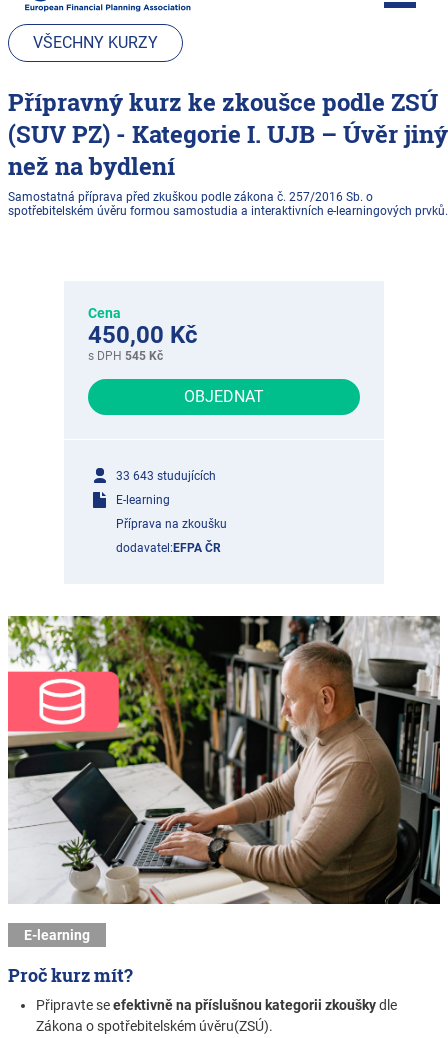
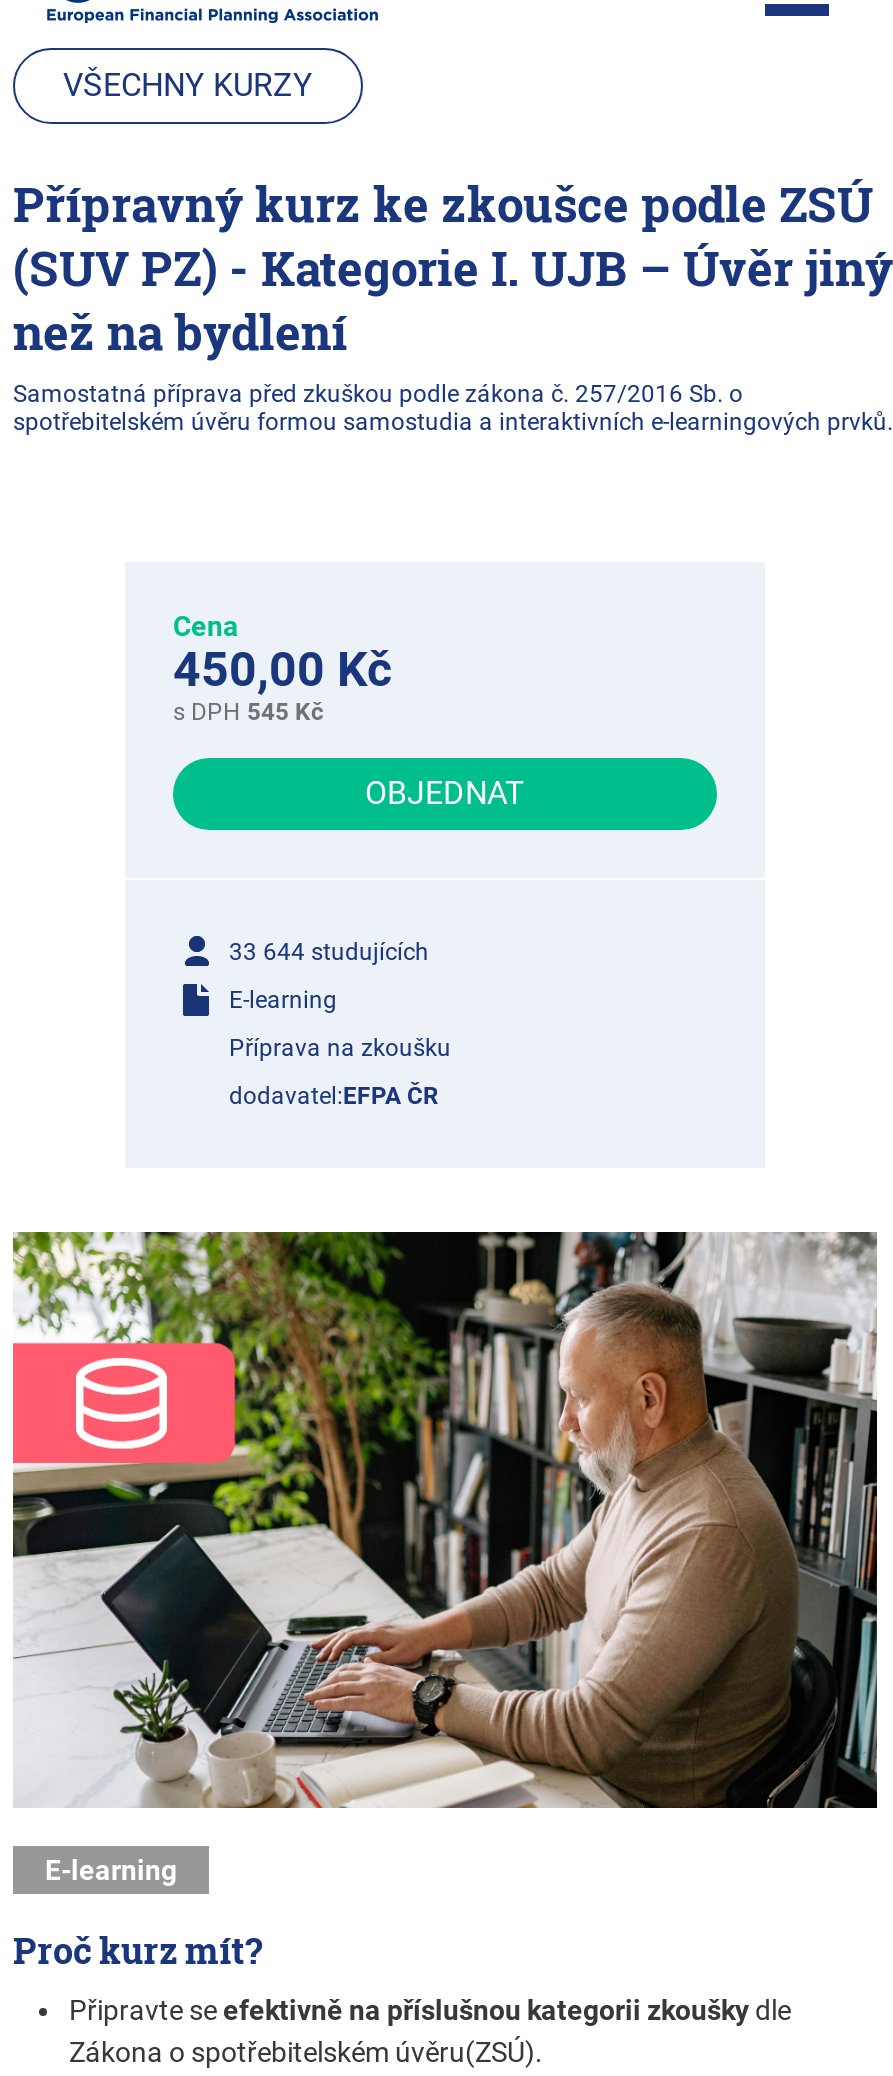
[116,469,216,483] 33 643 studujících -> [229,938,429,966] 33 644 studujících

